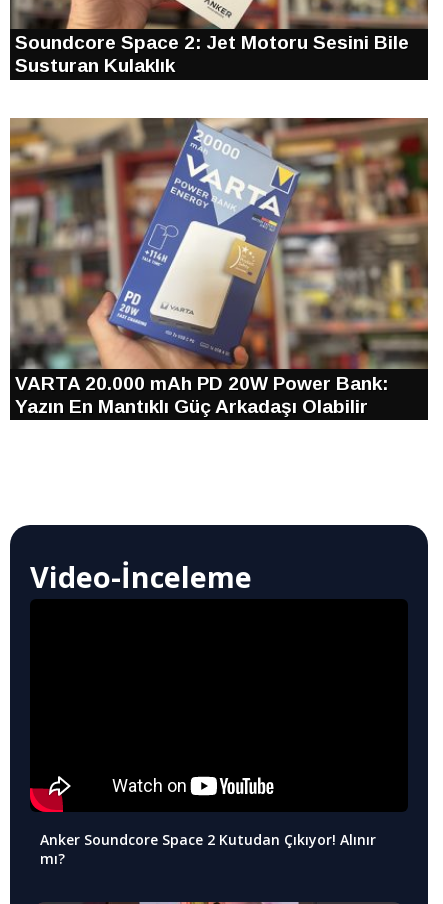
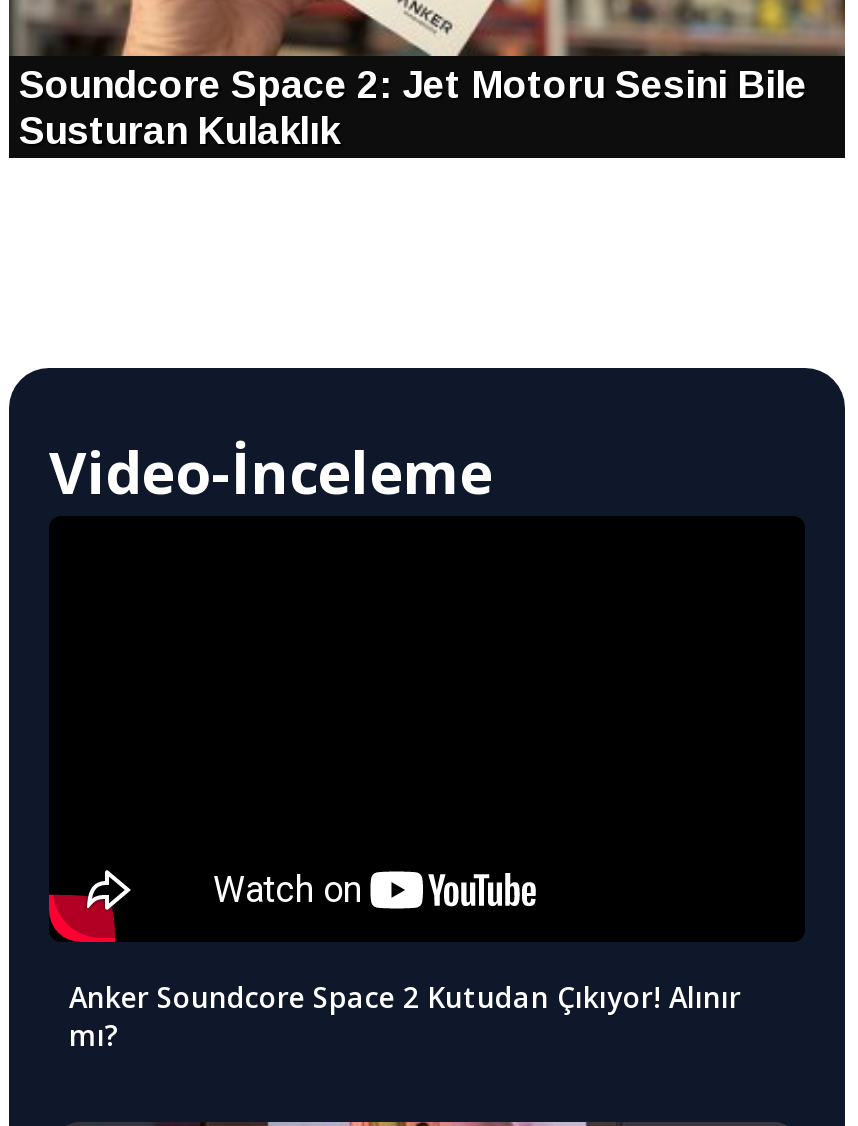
[9,117,429,417] [image] | VARTA 20.000 mAh PD 20W Power Bank: | Yazın En Mantıklı Güç Arkadaşı Olabilir -> none

